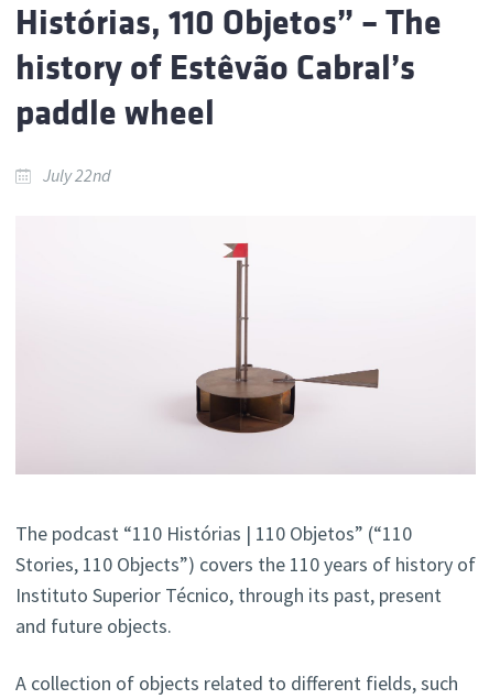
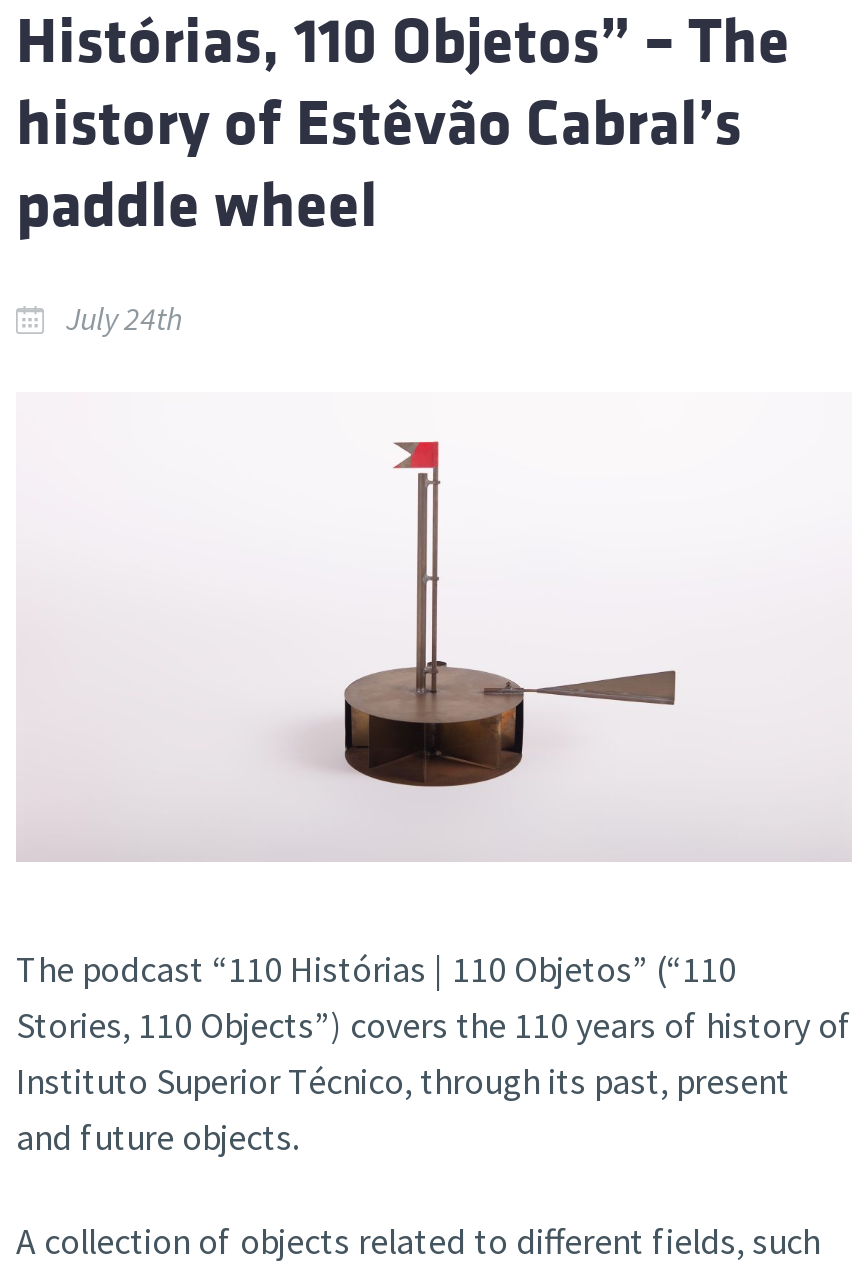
[43,164,111,186] July 22nd -> [66,298,182,338] July 24th

